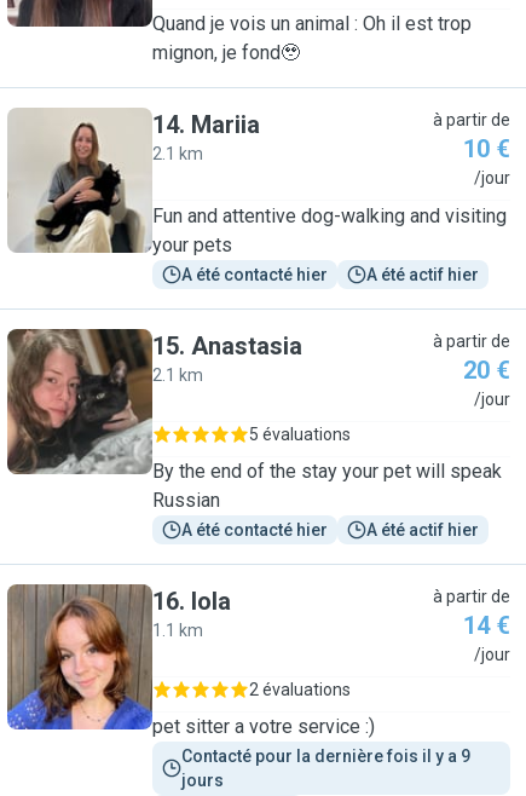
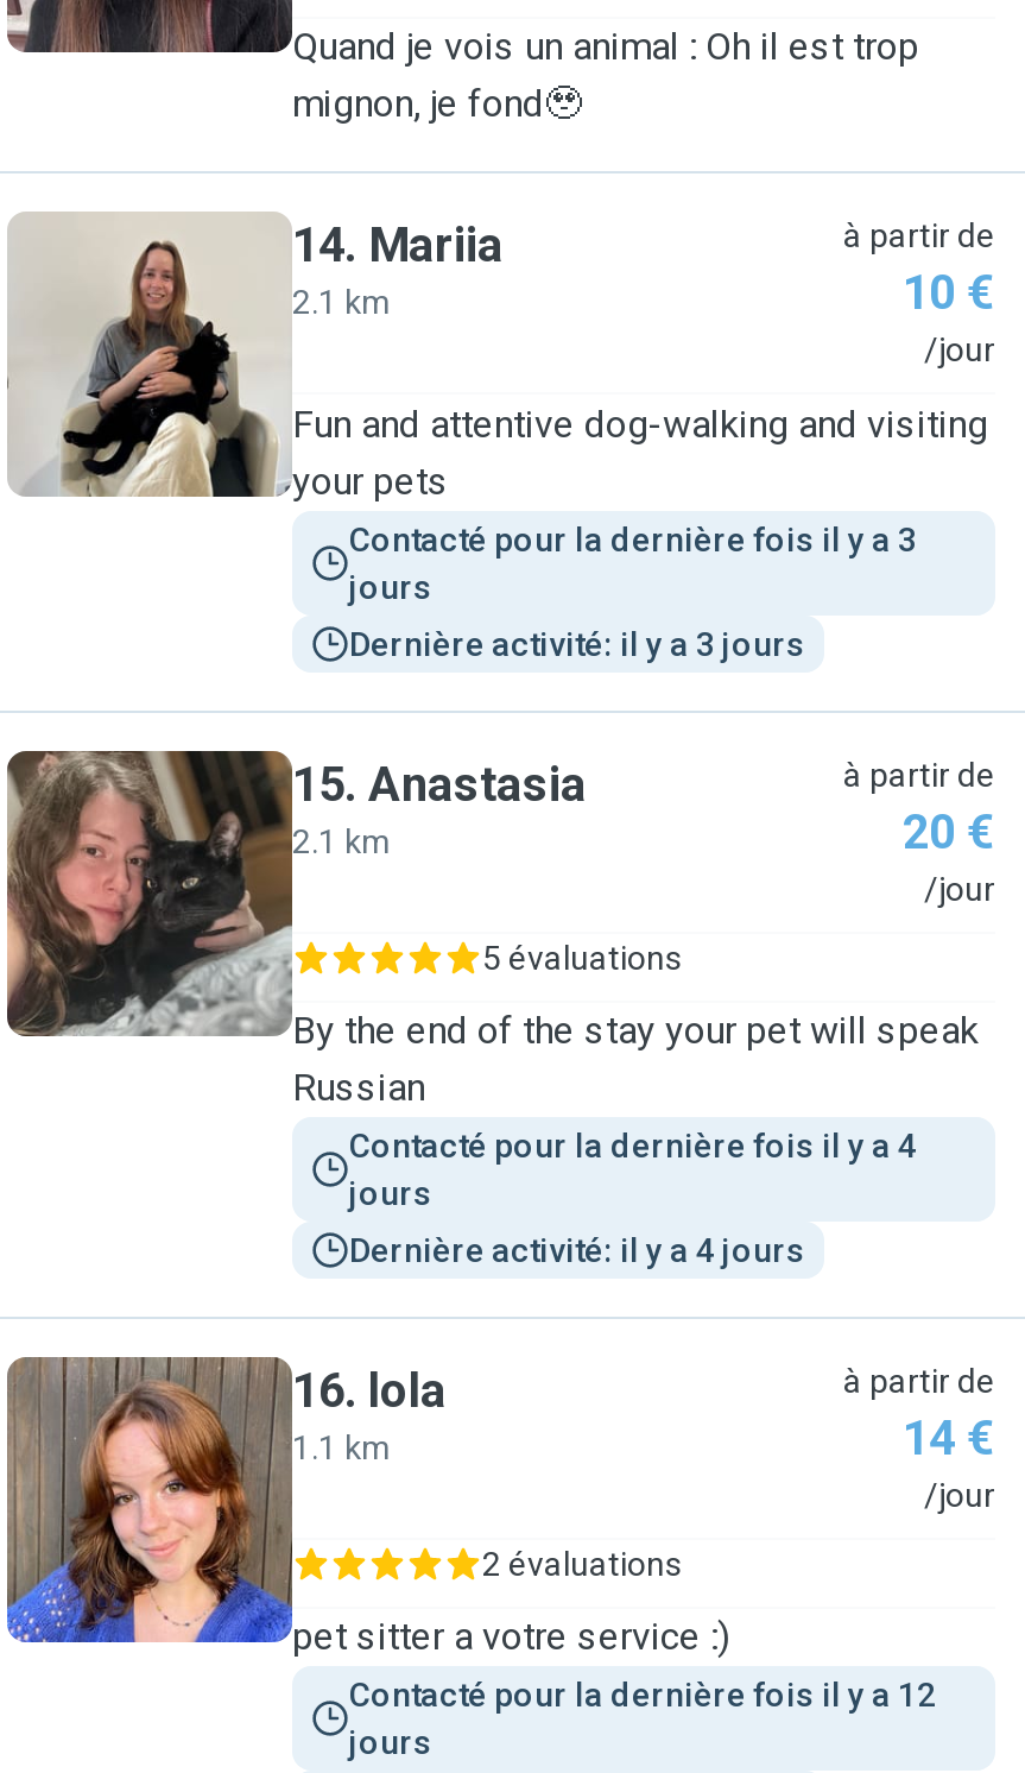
[181,265,479,284] A été contacté hier | A été actif hier -> [349,520,924,663] Contacté pour la dernière fois il y a 3 | jours | Dernière activité: il y a 3 jours
[181,520,479,540] A été contacté hier | A été actif hier -> [349,1127,924,1269] Contacté pour la dernière fois il y a 4 | jours | Dernière activité: il y a 4 jours
[181,746,474,766] Contacté pour la dernière fois il y a 9 -> [349,1676,943,1714] Contacté pour la dernière fois il y a 12

